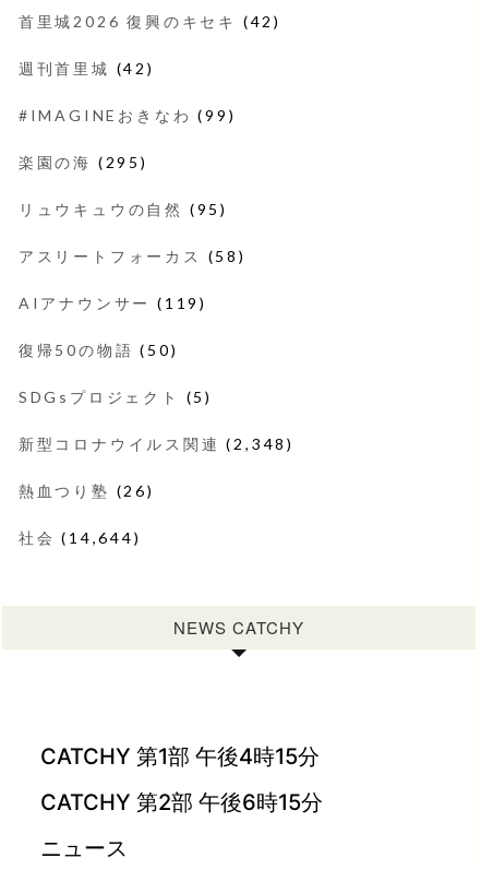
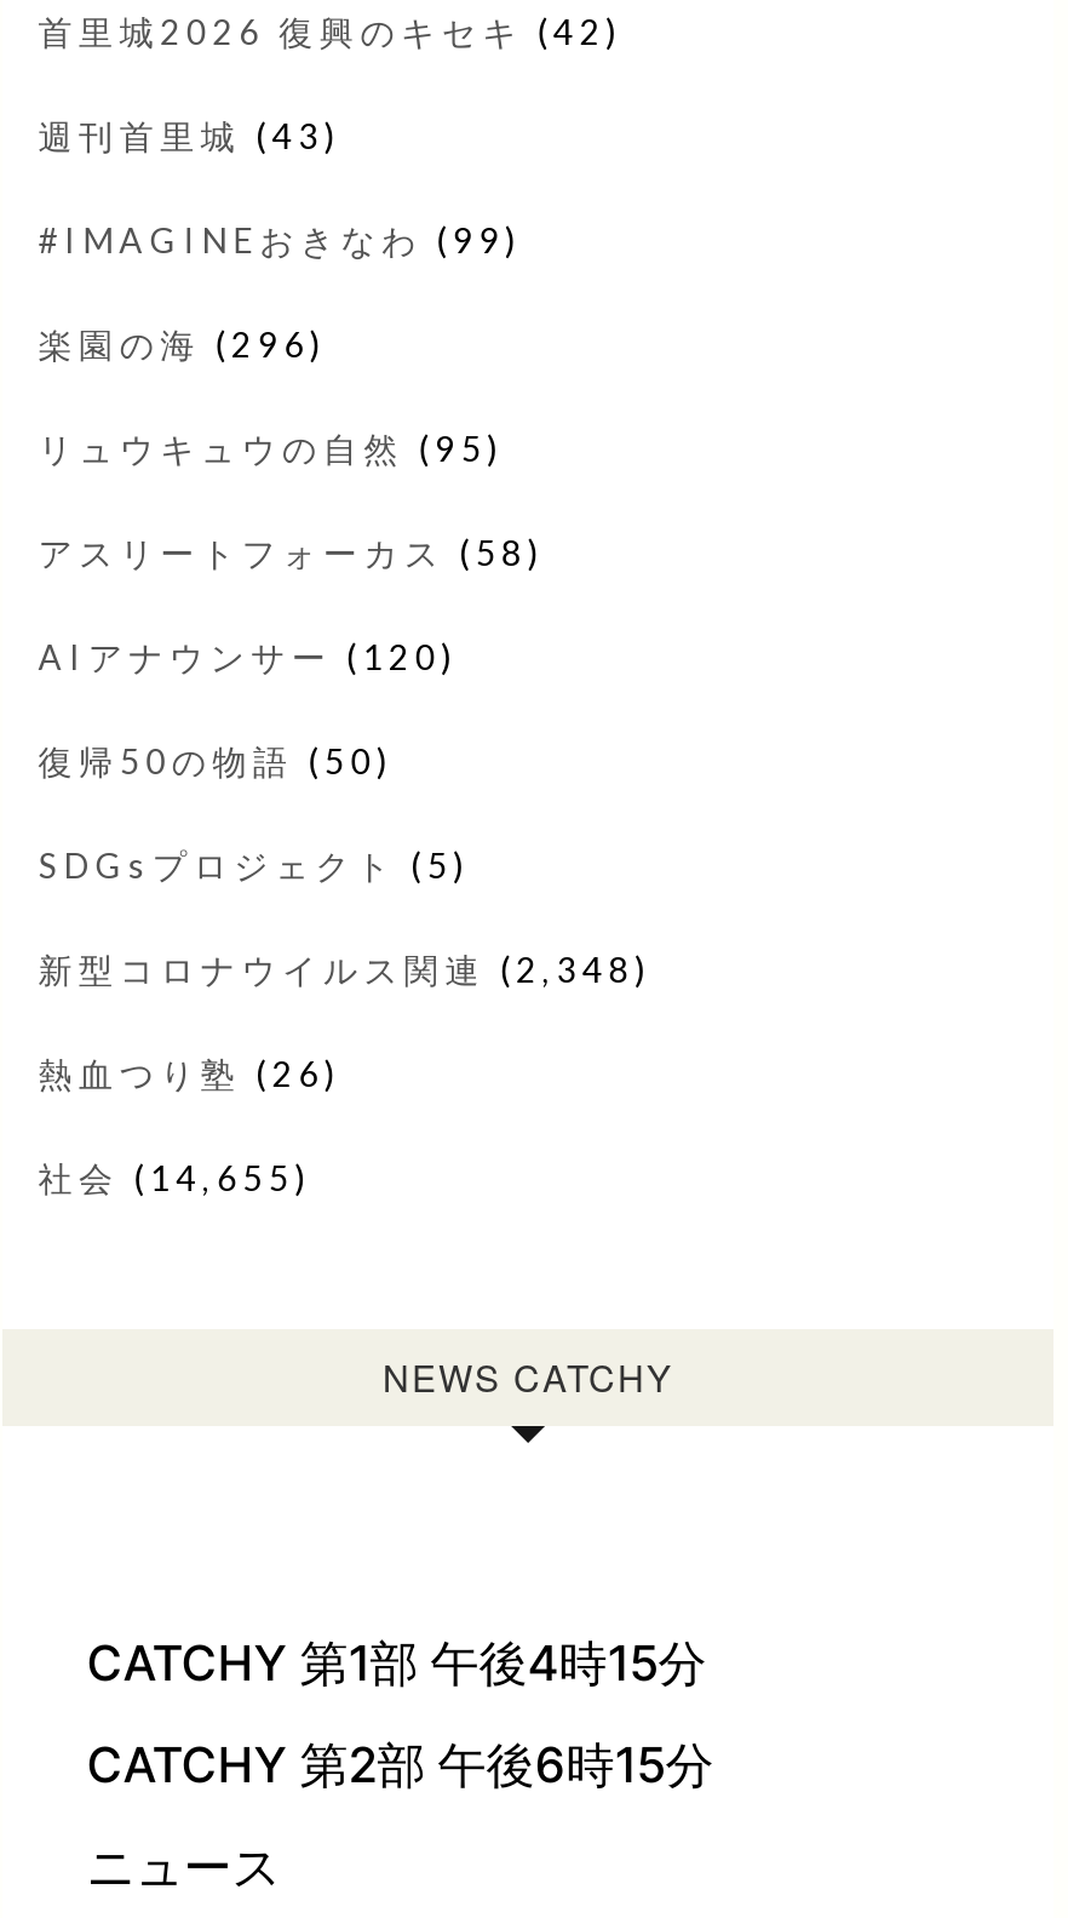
[18,59,155,77] 週刊首里城(42) -> [38,115,341,156] 週刊首里城(43)
[18,153,148,171] 楽園の海(295) -> [38,323,326,364] 楽園の海(296)
[18,294,207,312] AIアナウンサー(119) -> [38,636,457,677] AIアナウンサー(120)
[18,528,141,547] 社会(14,644) -> [38,1157,311,1198] 社会(14,655)

